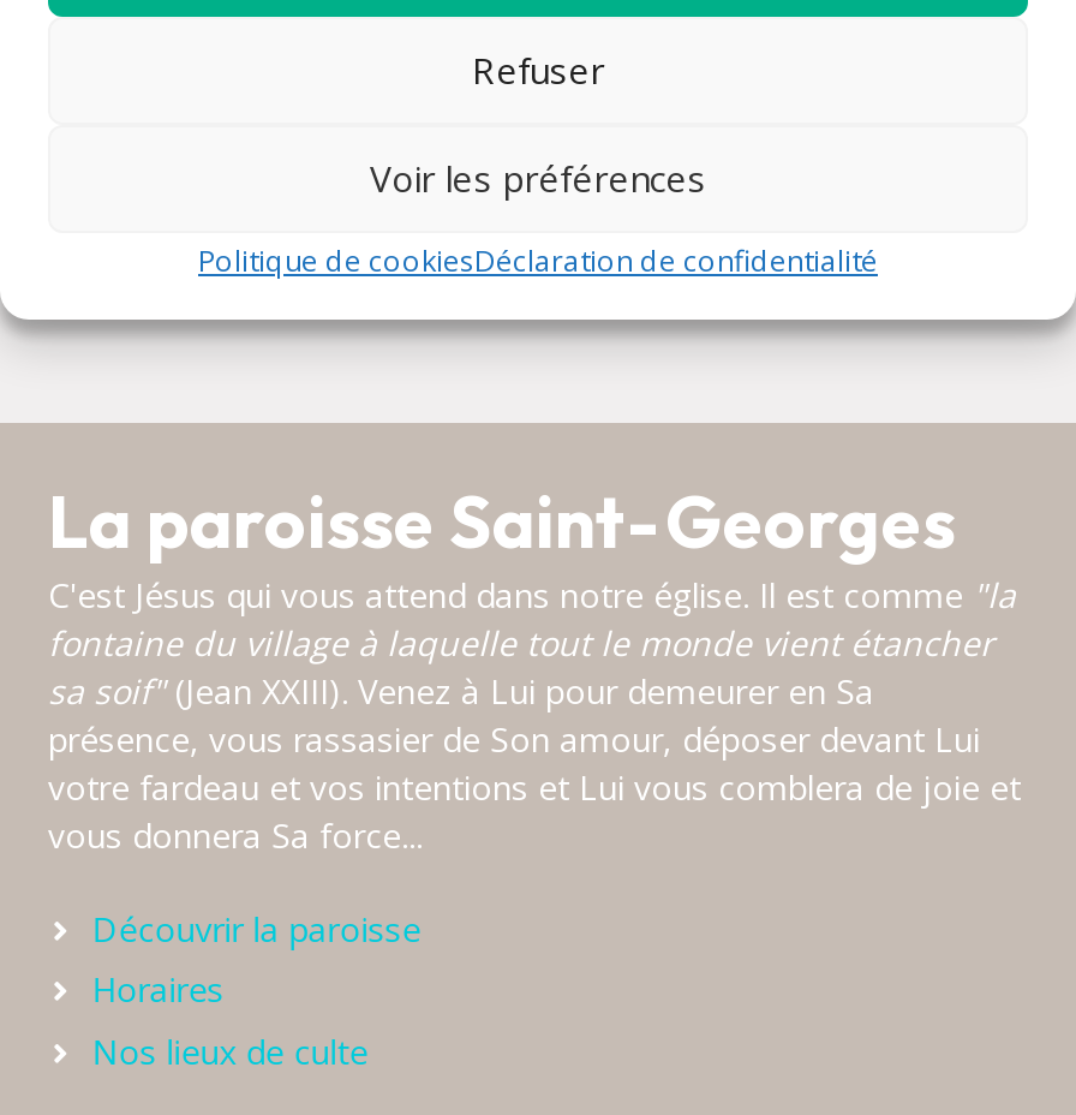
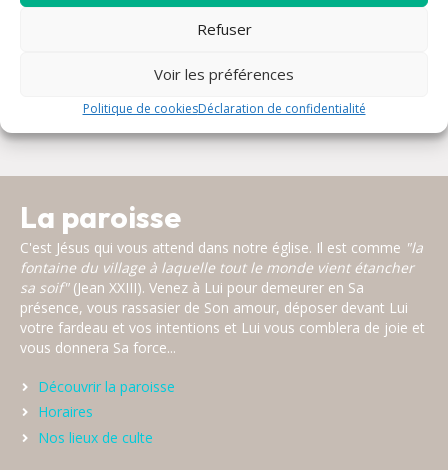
[48,476,956,567] La paroisse Saint-Georges -> [20,198,181,236] La paroisse

